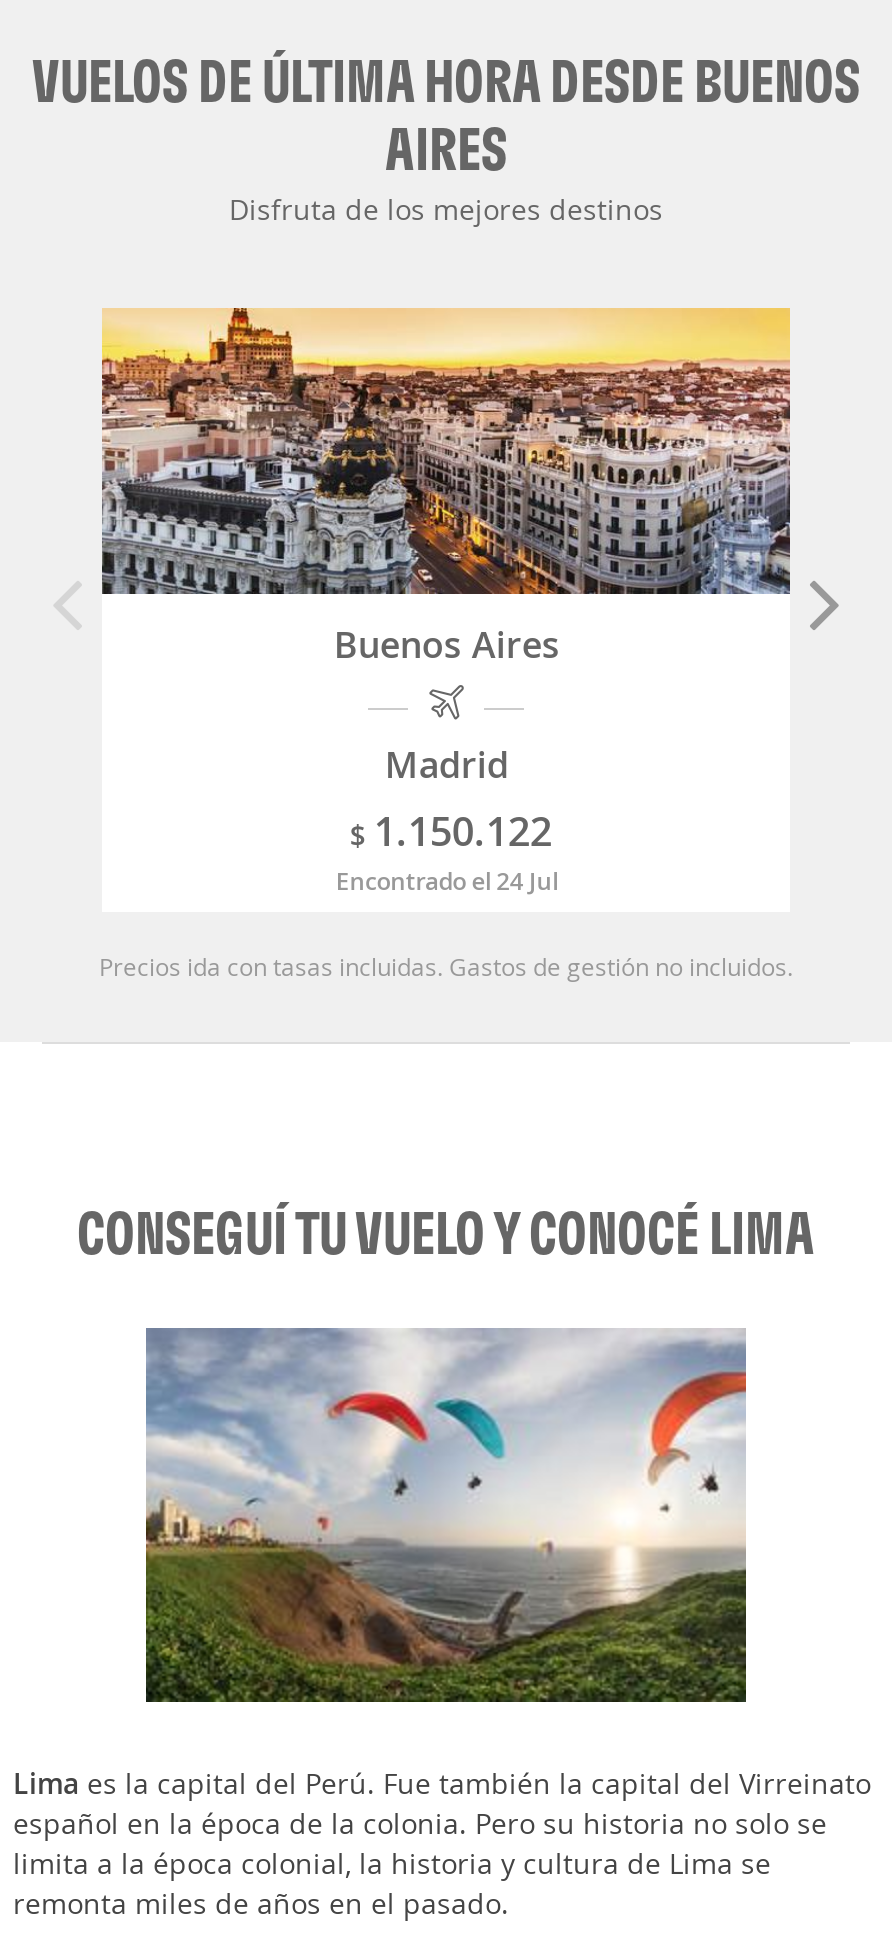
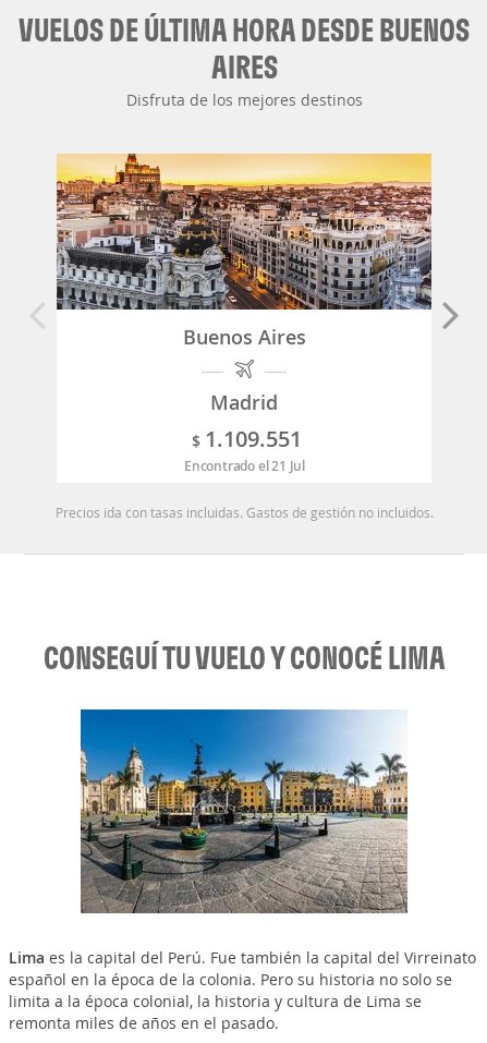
[350,804,552,858] $ 1.150.122 -> [192,424,302,453] $ 1.109.551
[336,864,558,898] Encontrado el 24 Jul -> [184,456,305,475] Encontrado el 21 Jul
[144,1326,748,1704] [image] -> [80,708,409,914] [image]

